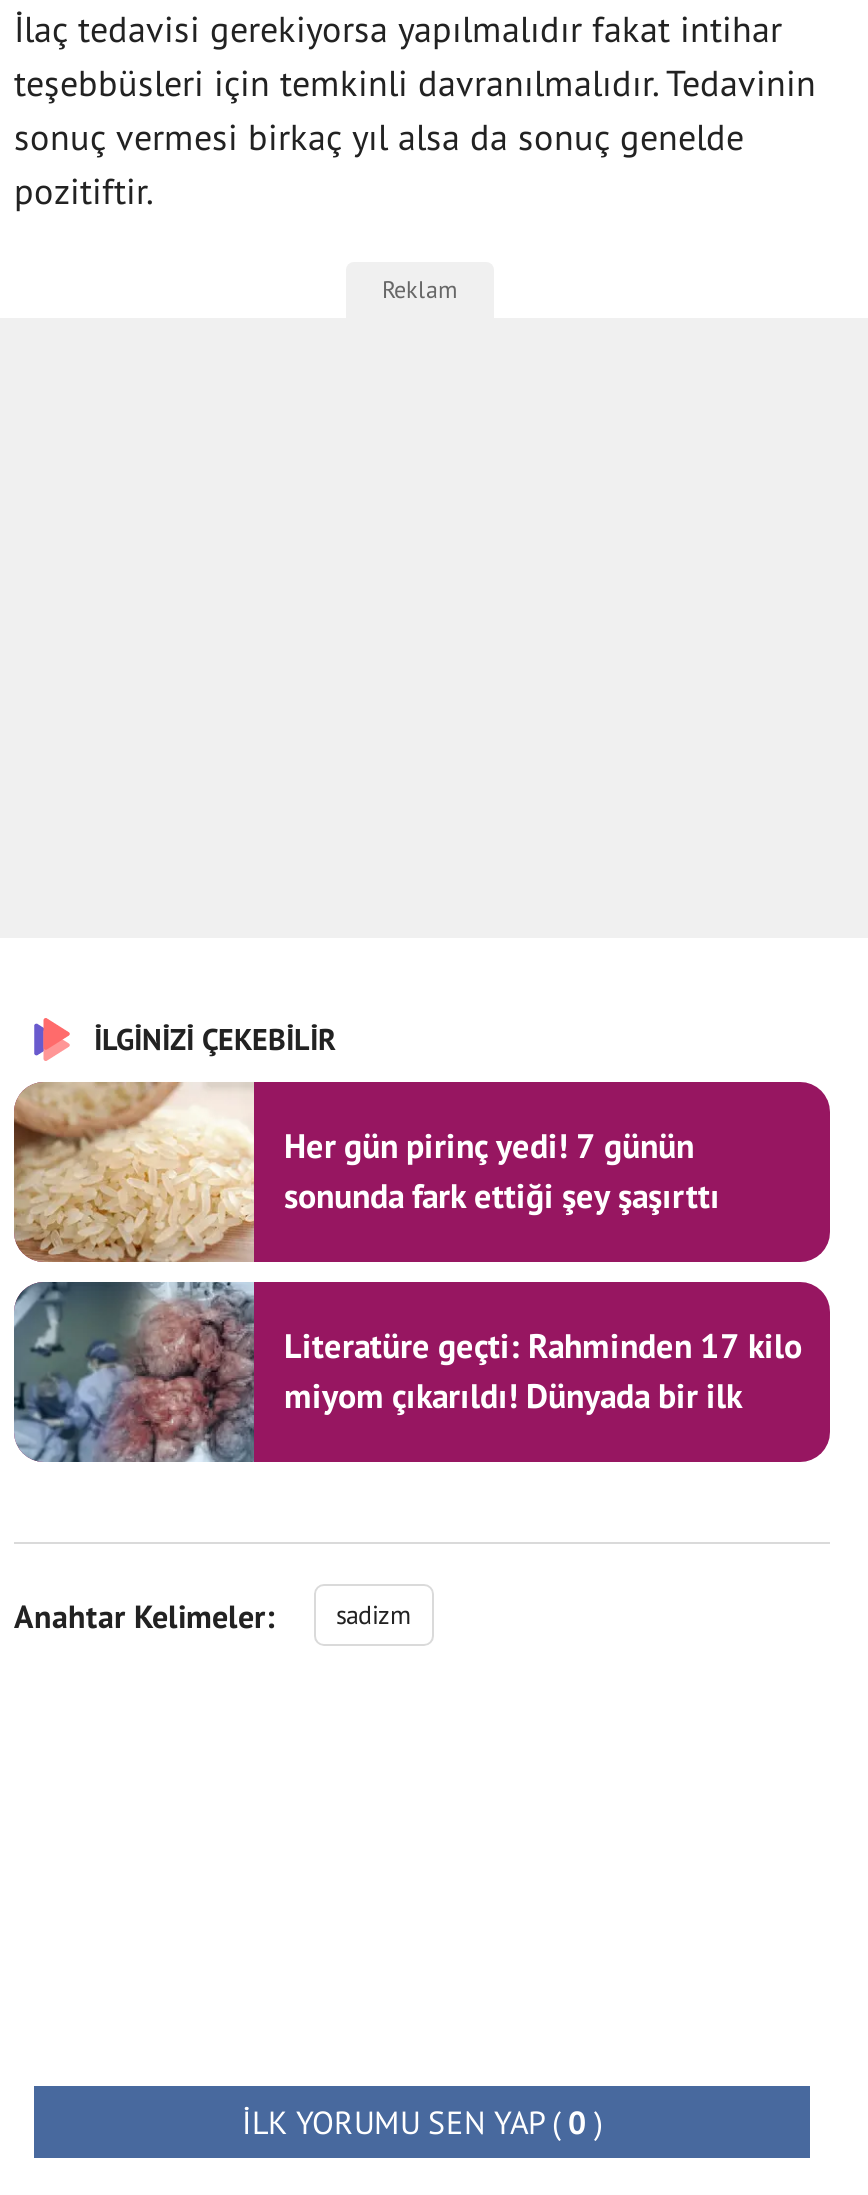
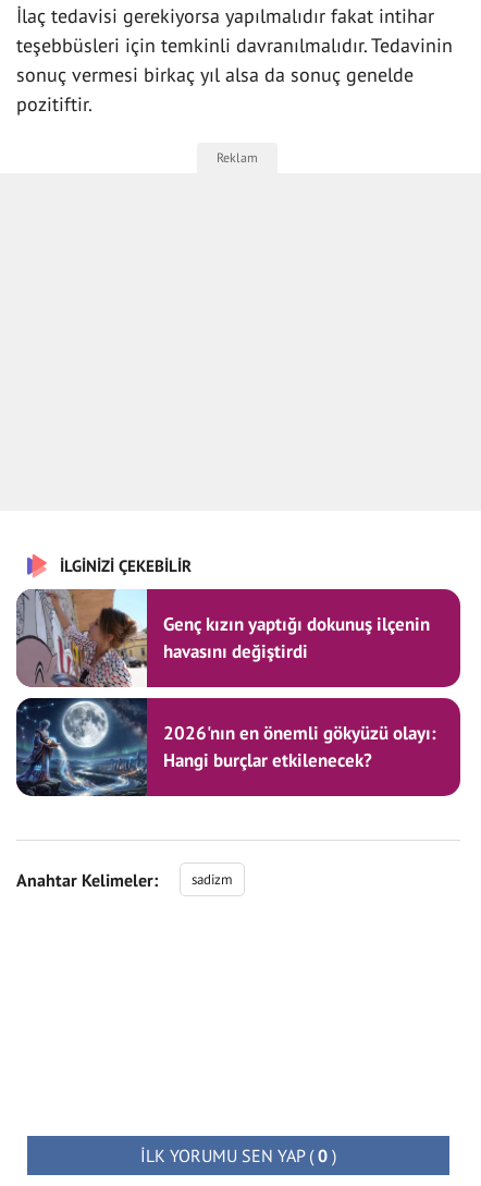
[12,1082,720,1264] [image] | Her gün pirinç yedi! 7 günün | sonunda fark ettiği şey şaşırttı -> [15,588,430,687] [image] | Genç kızın yaptığı dokunuş ilçenin | havasını değiştirdi
[14,1280,802,1464] [image] | Literatüre geçti: Rahminden 17 kilo | miyom çıkarıldı! Dünyada bir ilk -> [16,697,436,797] [image] | 2026'nın en önemli gökyüzü olayı: | Hangi burçlar etkilenecek?

